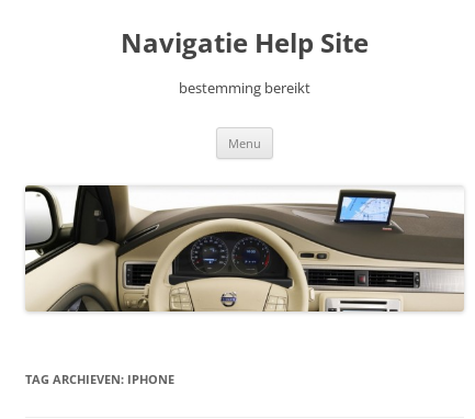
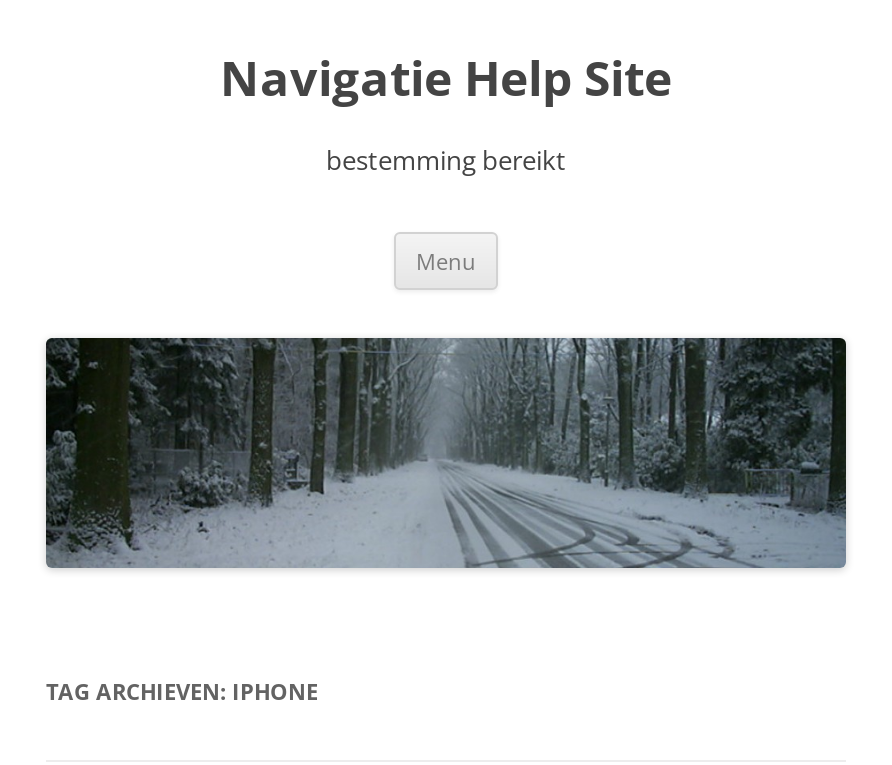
[25,184,465,313] [image] -> [44,336,848,568] [image]

